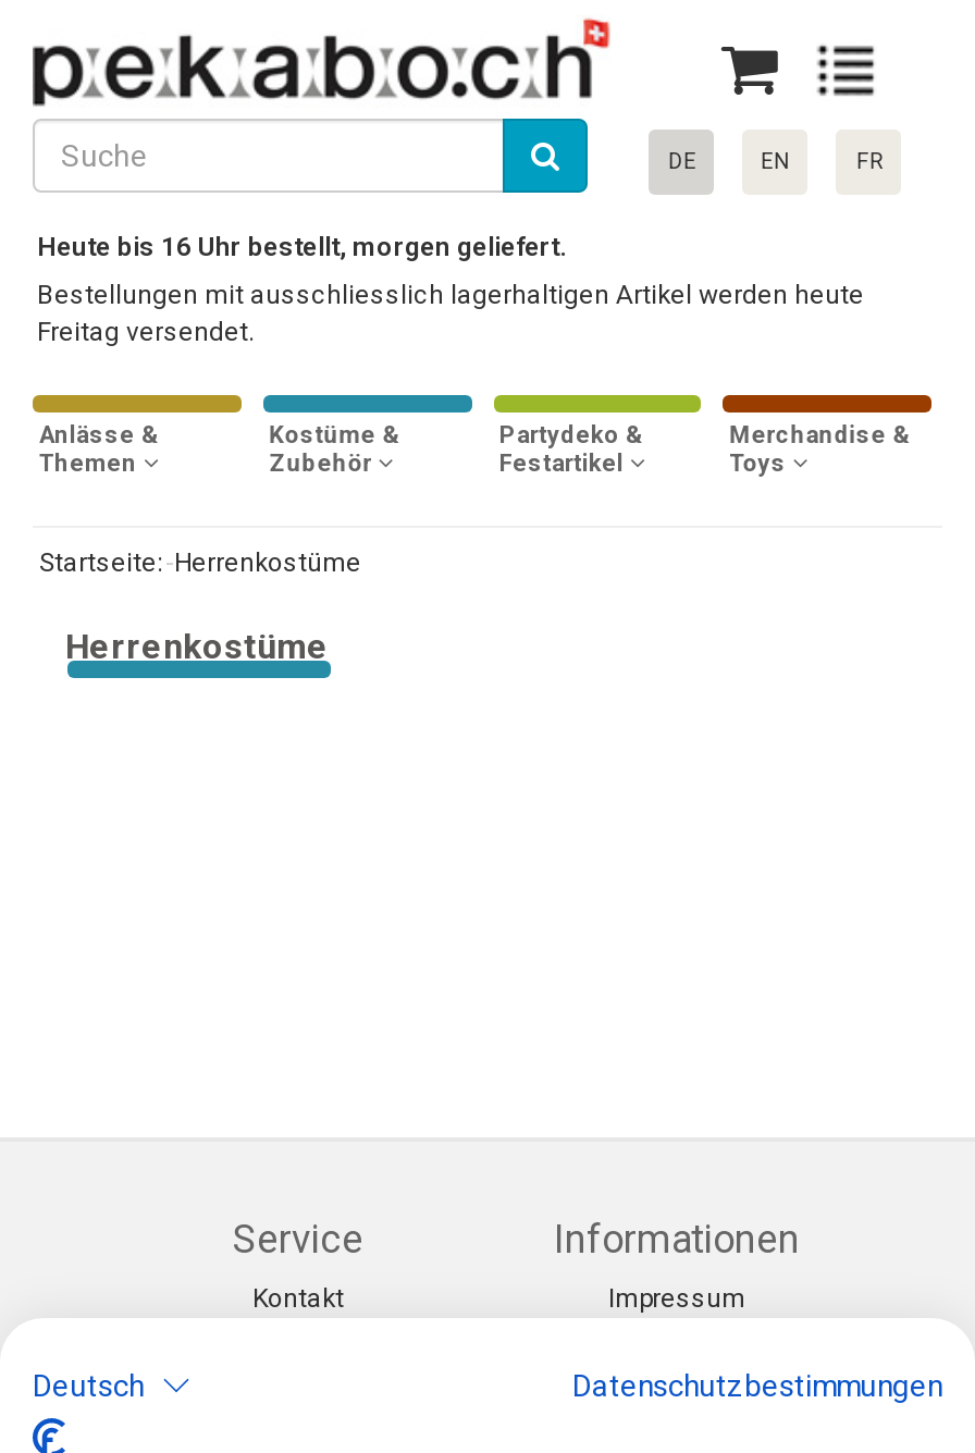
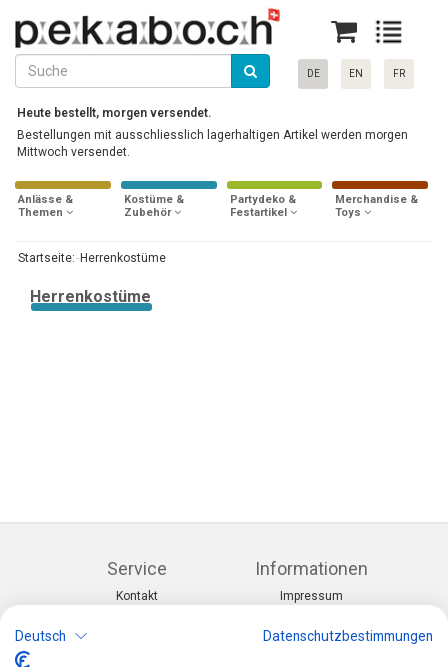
[37,232,566,262] Heute bis 16 Uhr bestellt, morgen geliefert. -> [17,106,211,120] Heute bestellt, morgen versendet.
[37,280,864,347] Bestellungen mit ausschliesslich lagerhaltigen Artikel werden heute | Freitag versendet. -> [17,128,408,159] Bestellungen mit ausschliesslich lagerhaltigen Artikel werden morgen | Mittwoch versendet.

